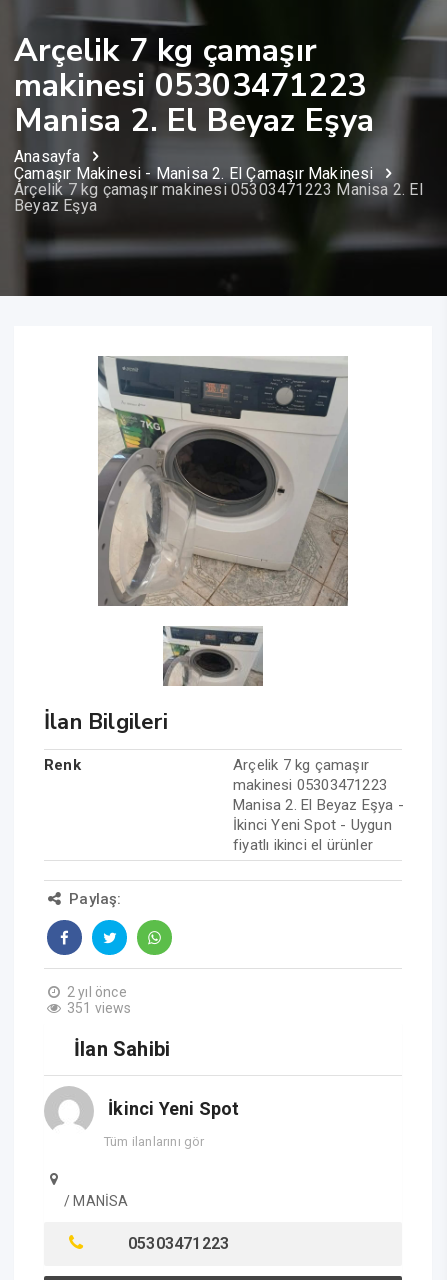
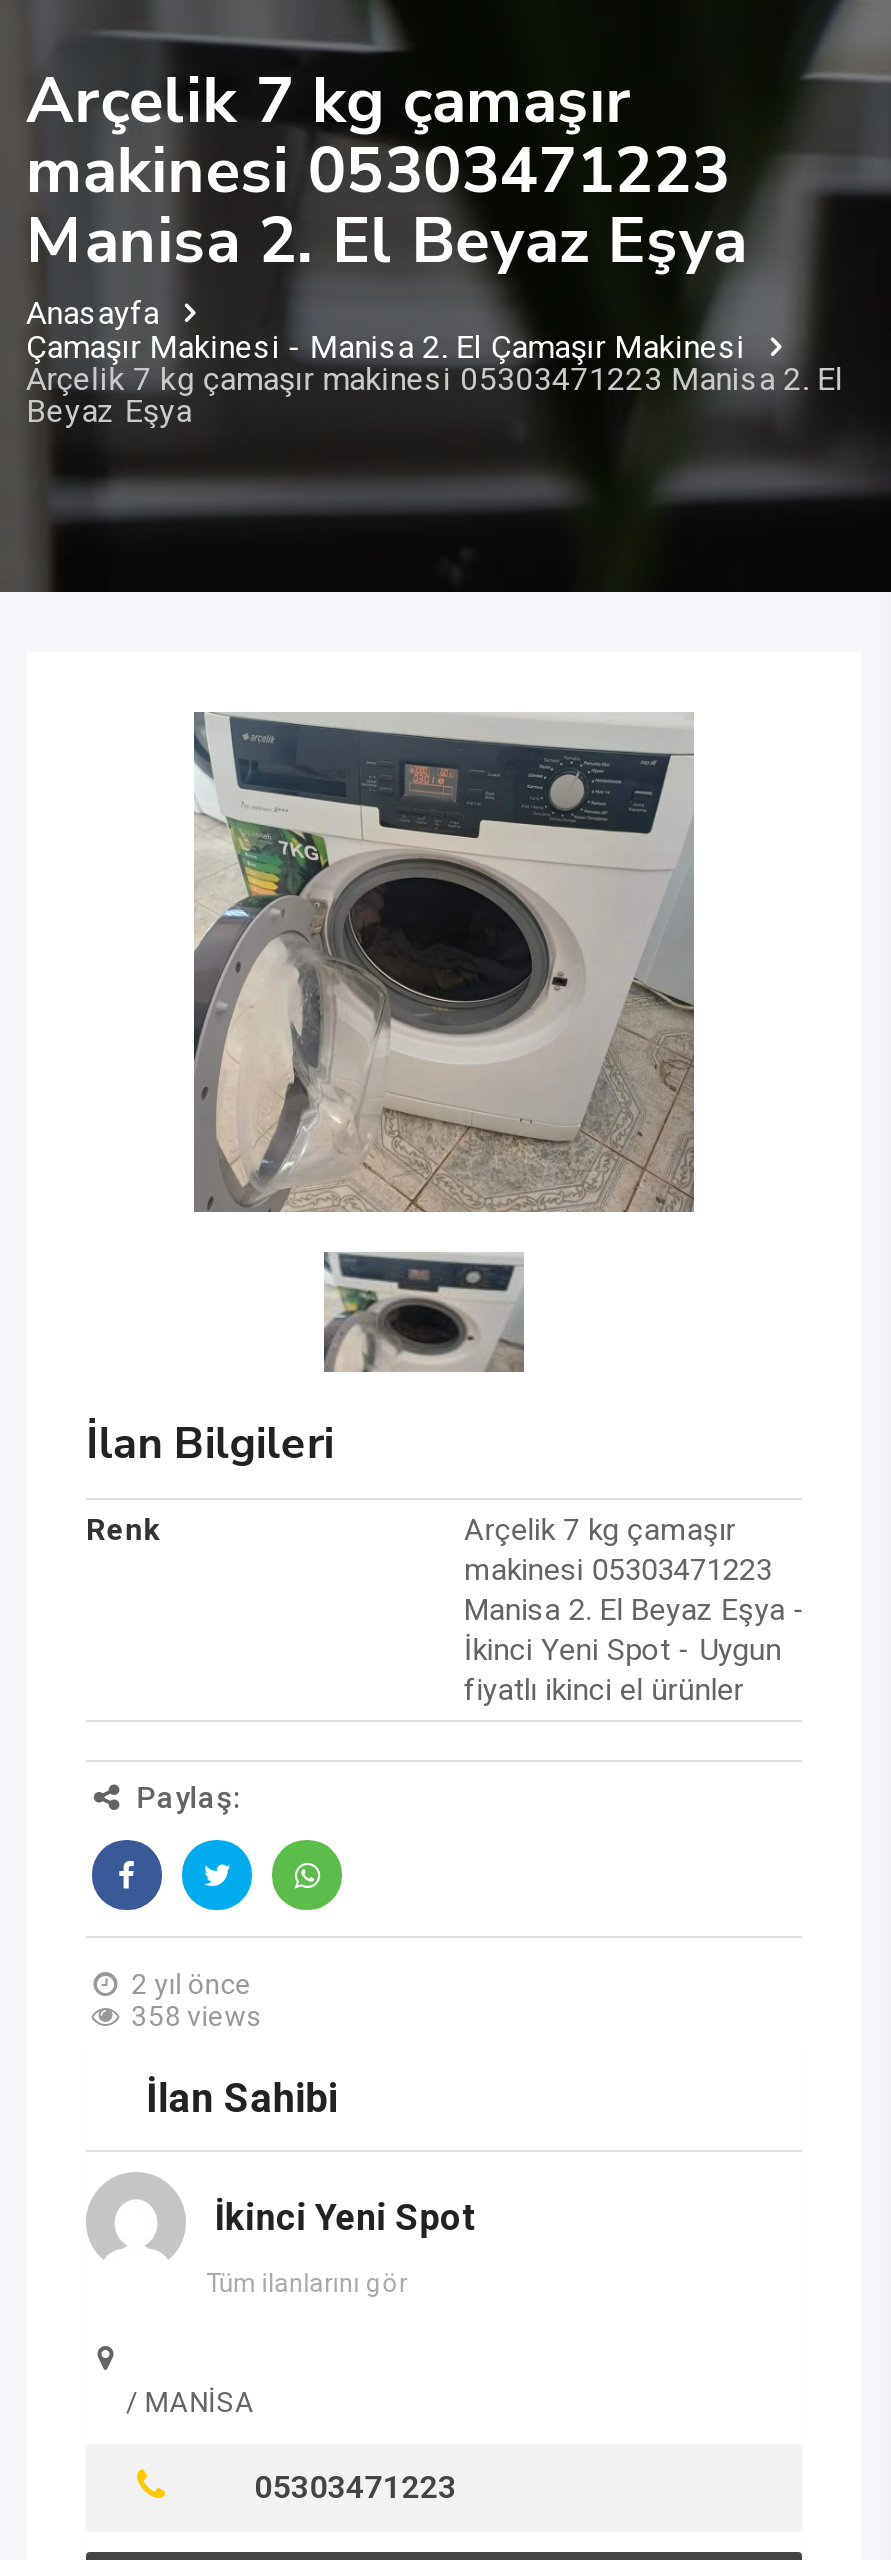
[64,1000,132,1016] 351 views -> [125,1999,261,2031] 358 views

